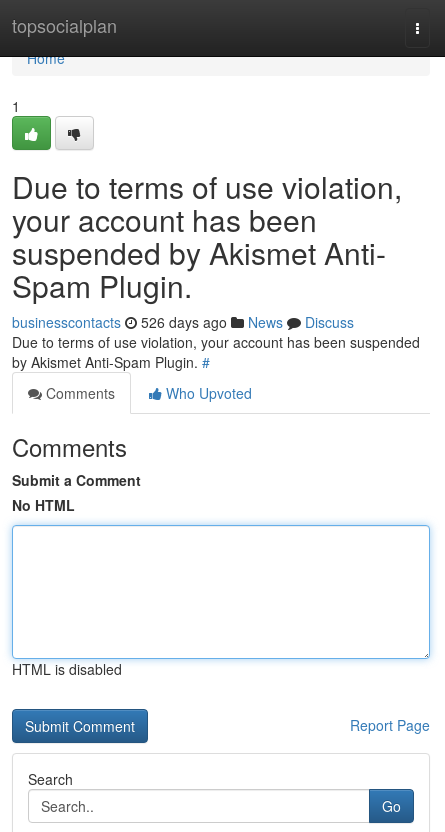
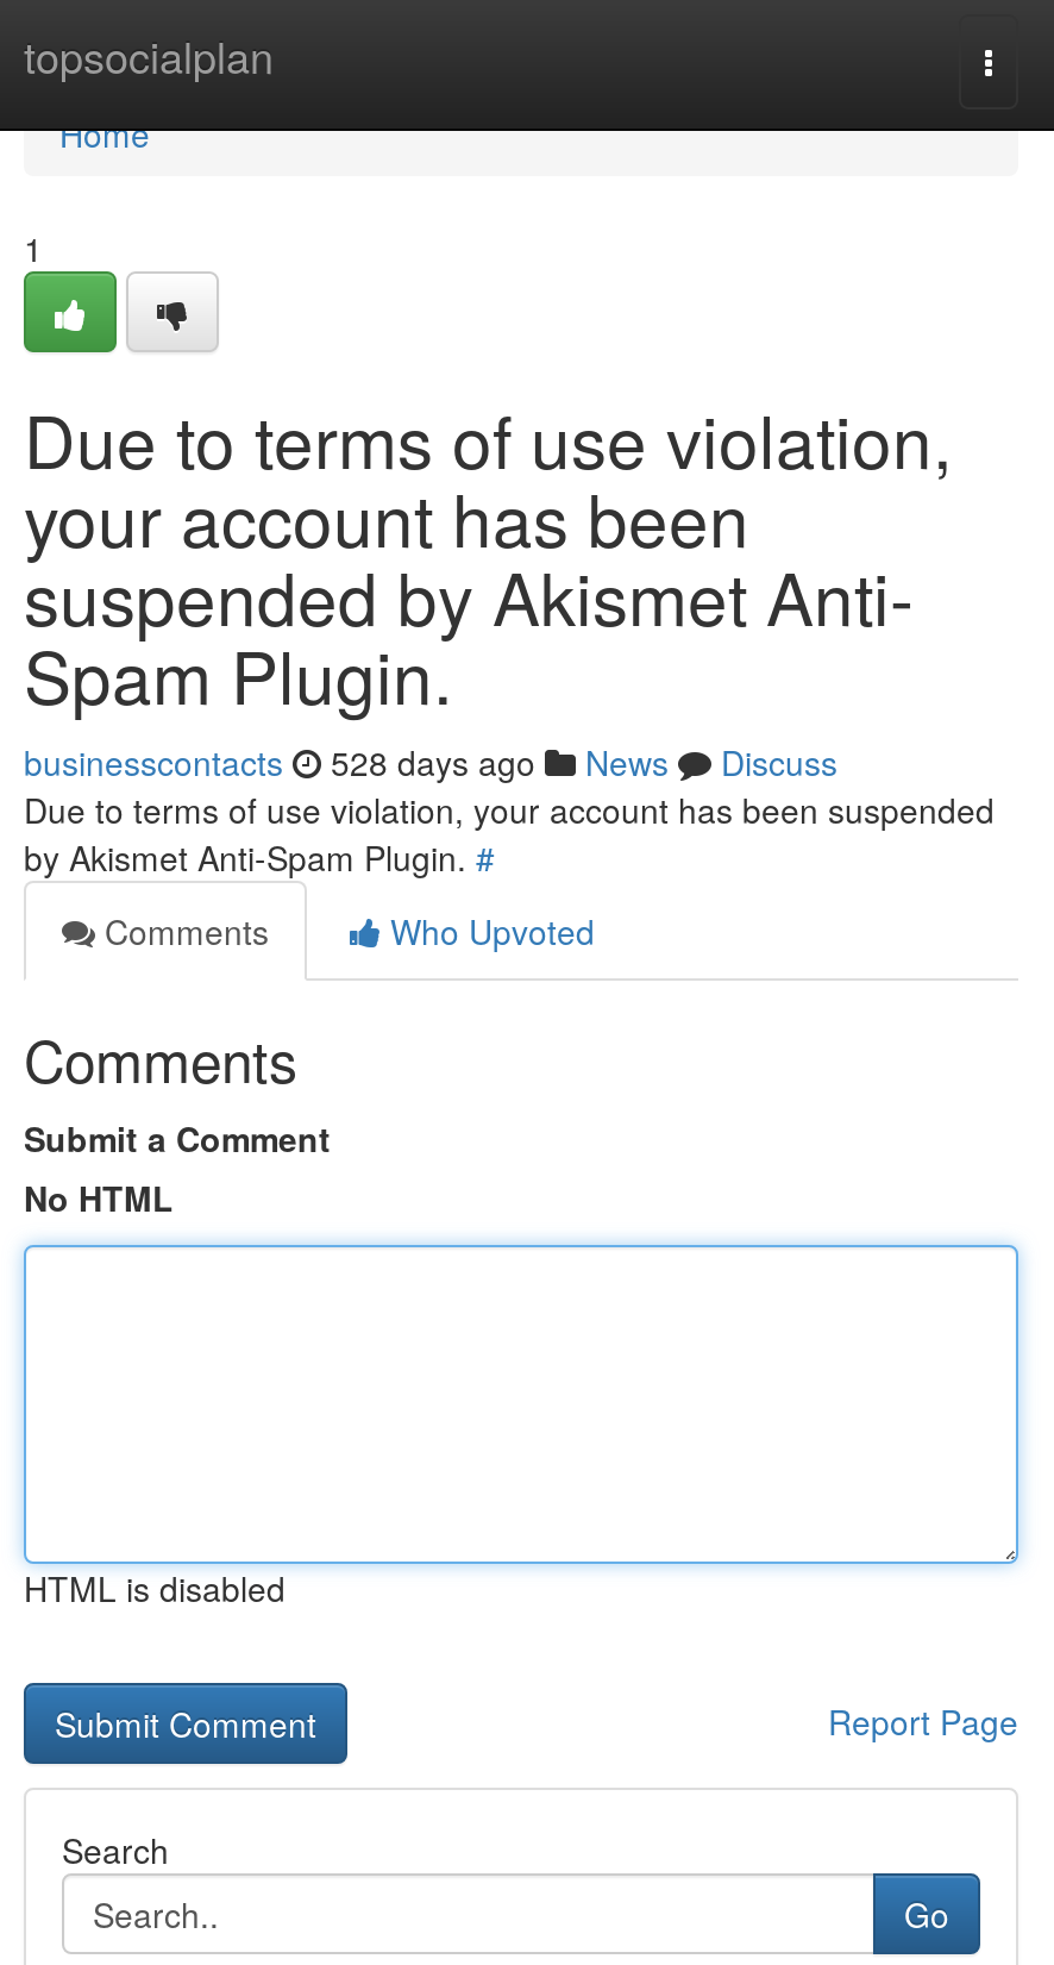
[12,312,354,332] businesscontacts 526 days ago News Discuss -> [24,738,837,786] businesscontacts 528 days ago News Discuss

